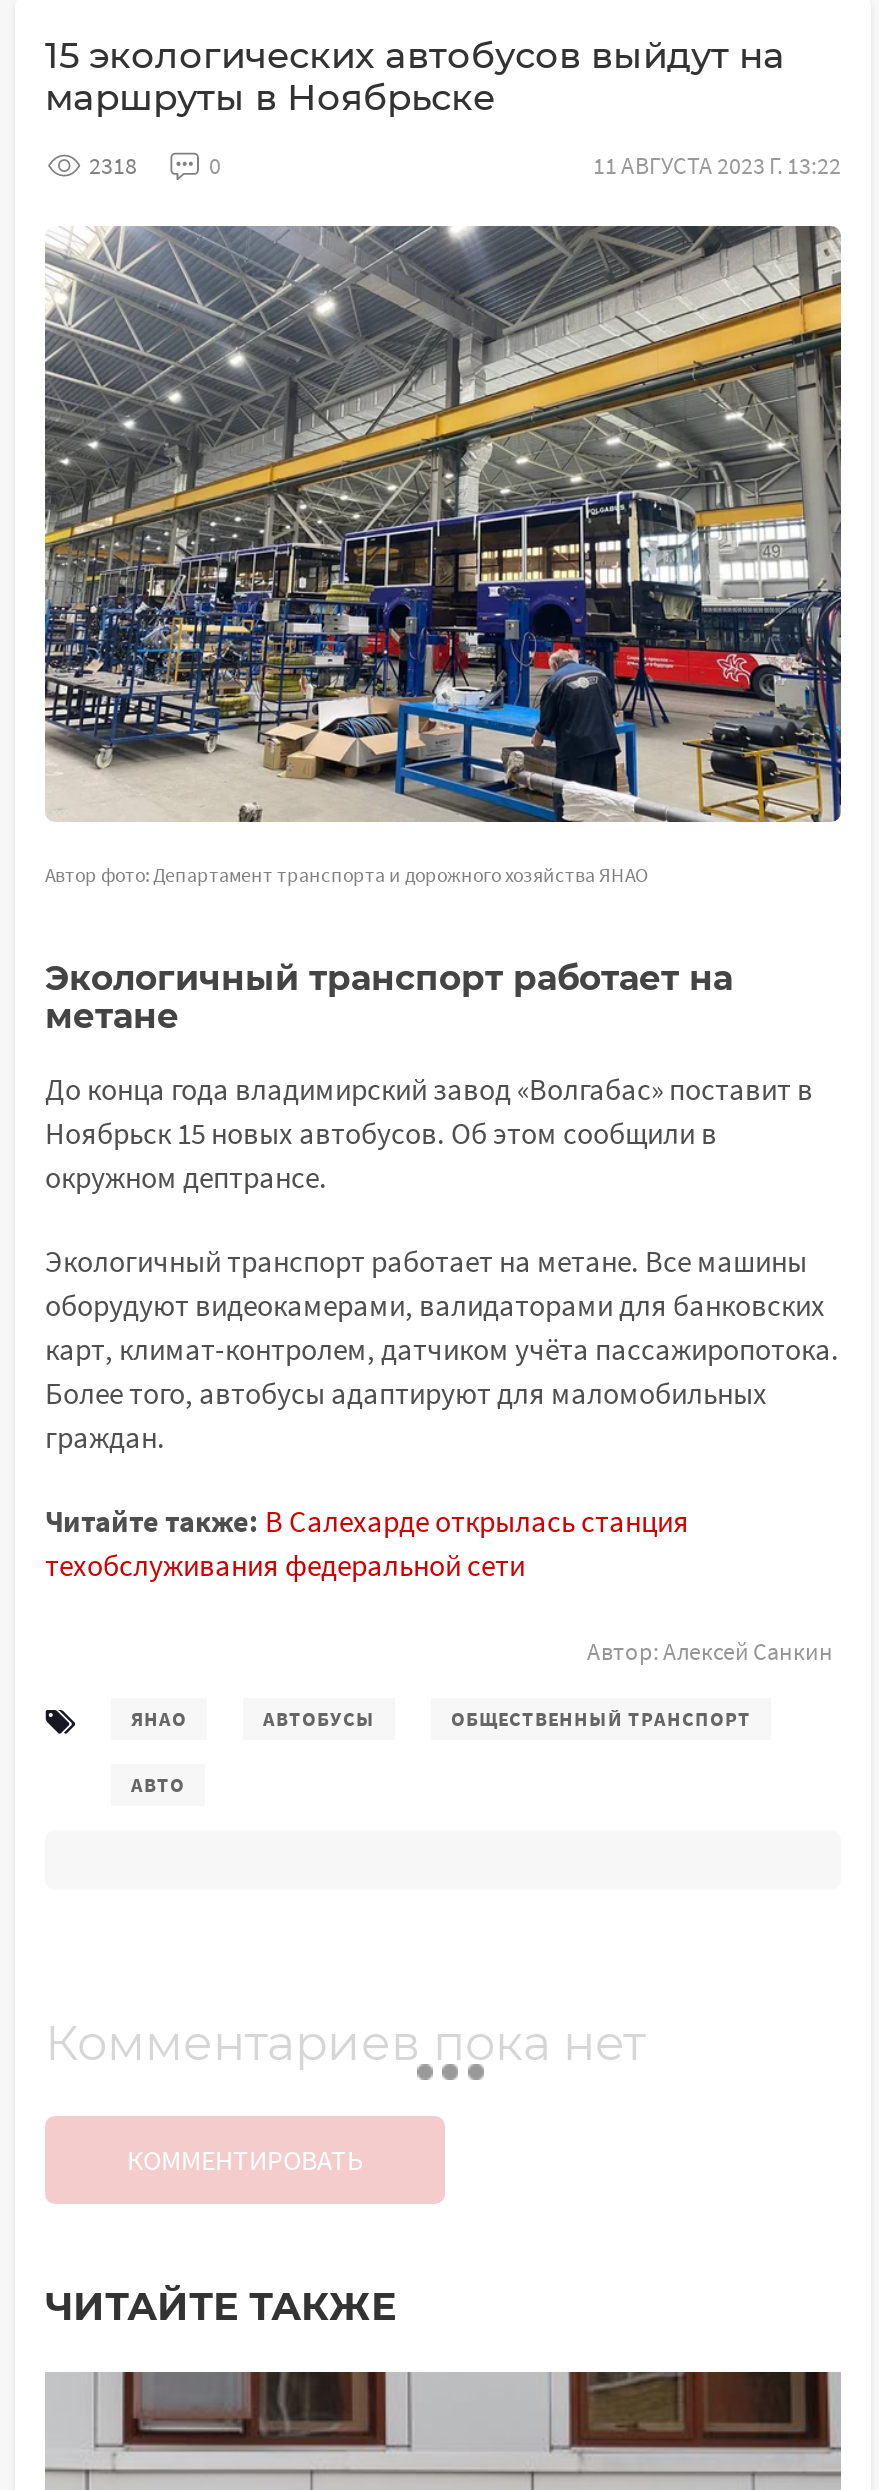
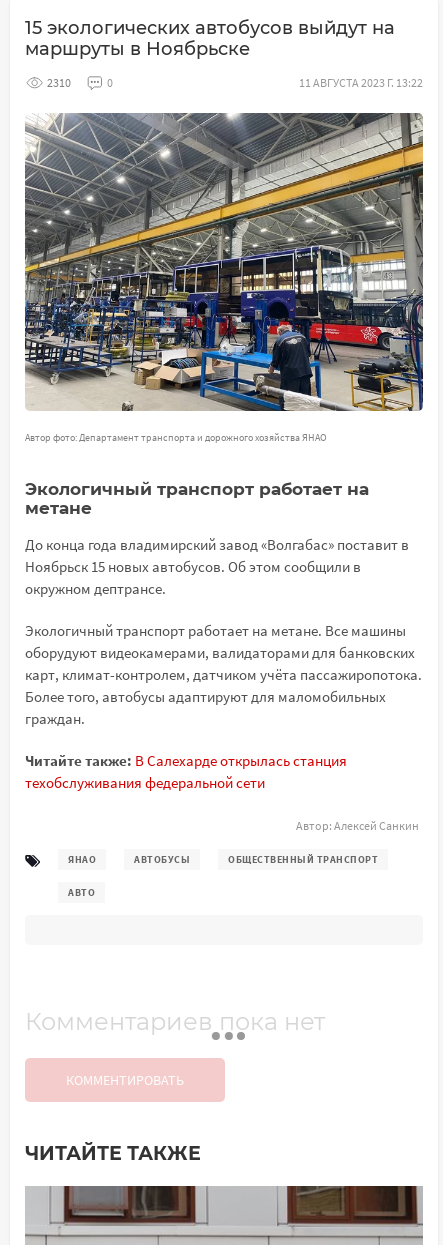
[89,150,137,180] 2318 -> [47,75,71,90] 2310

